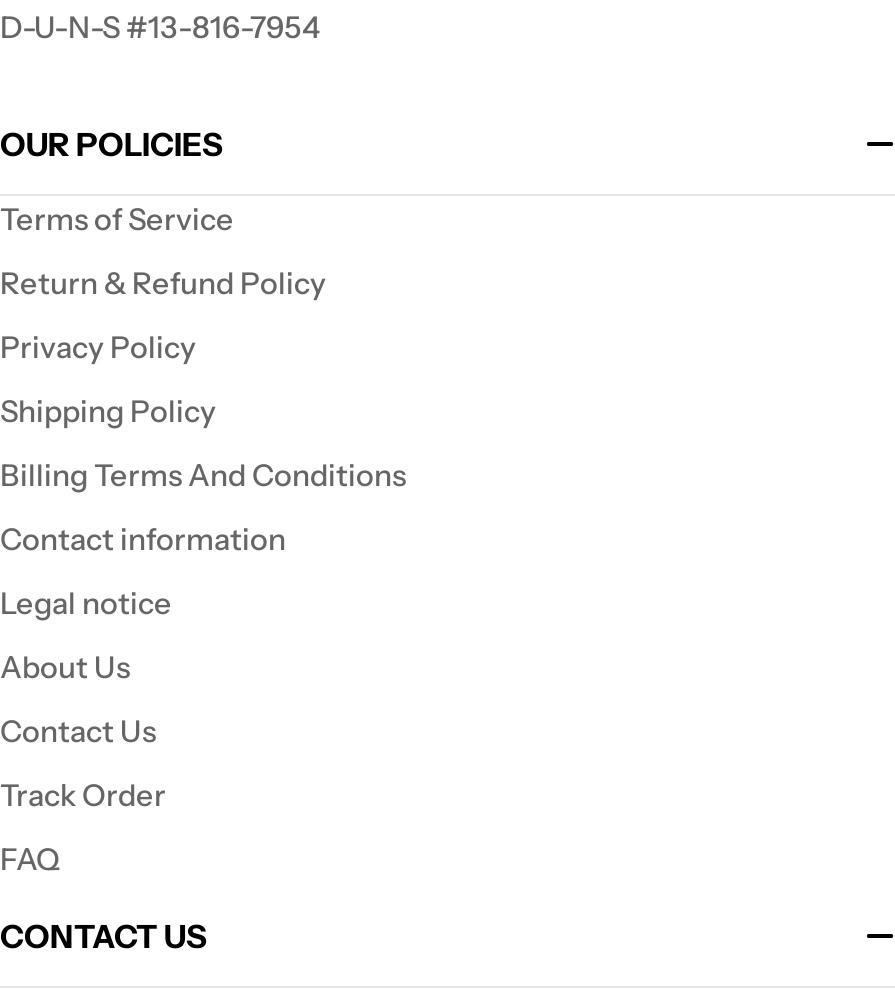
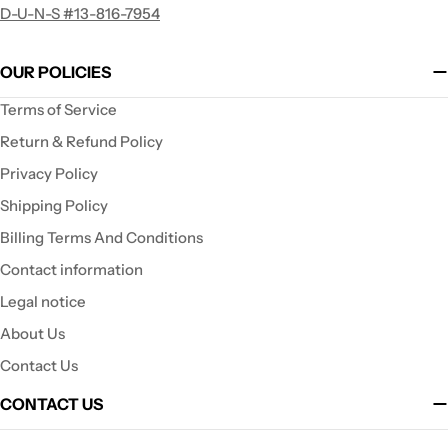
[0,776,166,878] Track Order | FAQ -> none

